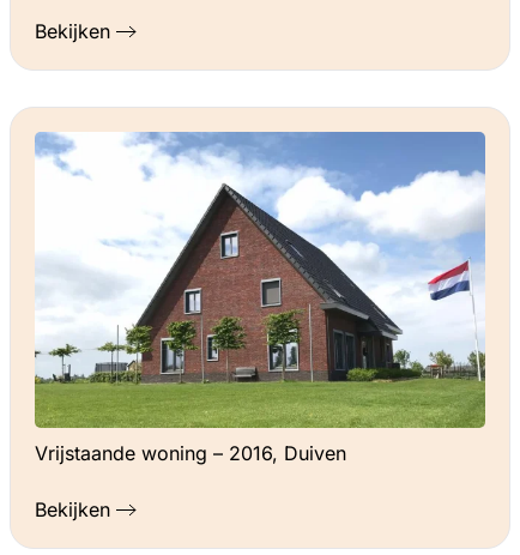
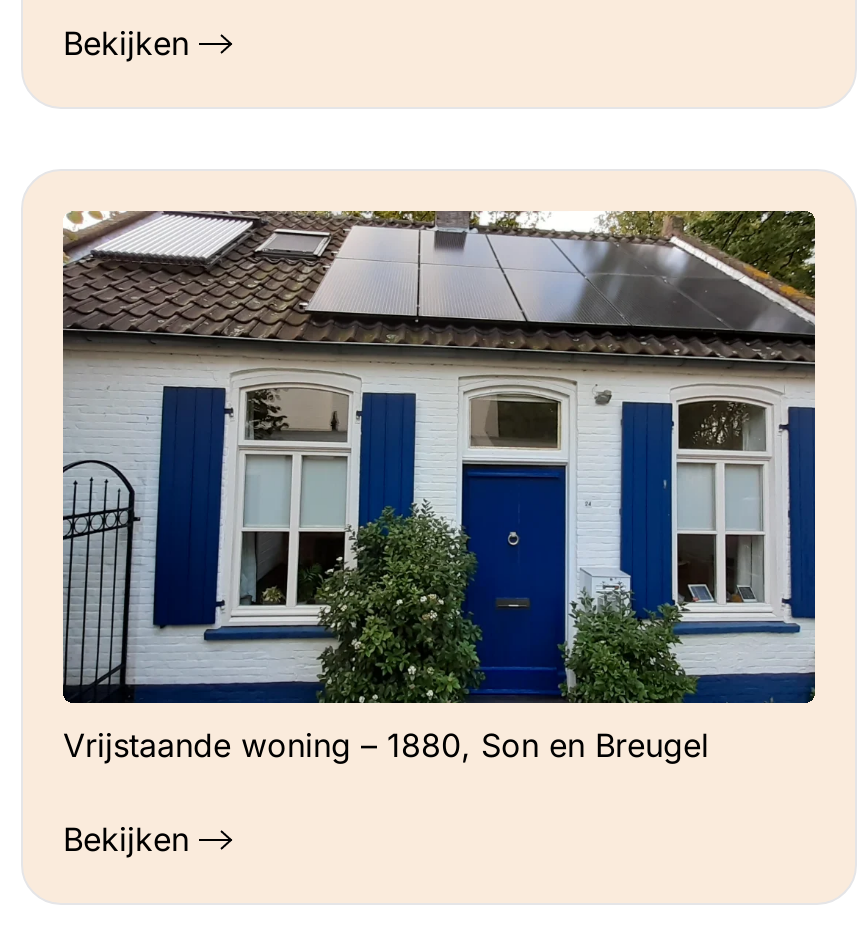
[34,131,486,465] [image] | Vrijstaande woning – 2016, Duiven -> [61,208,817,765] [image] | Vrijstaande woning – 1880, Son en Breugel

